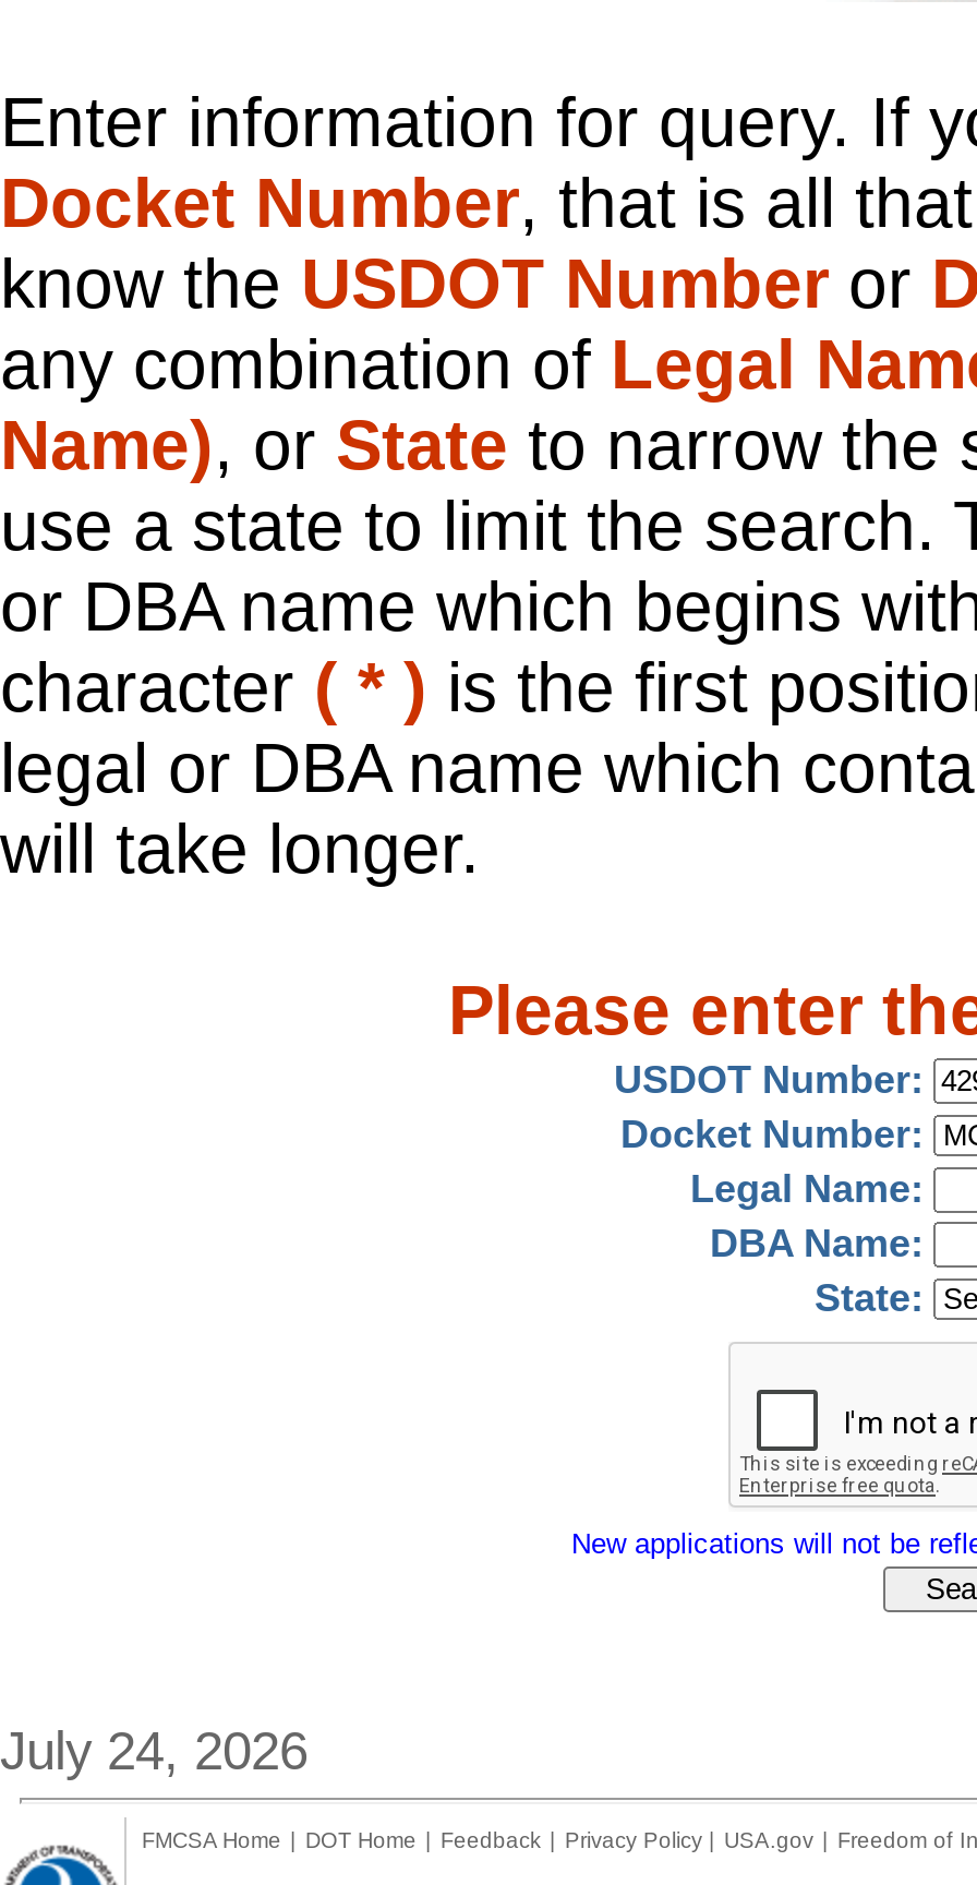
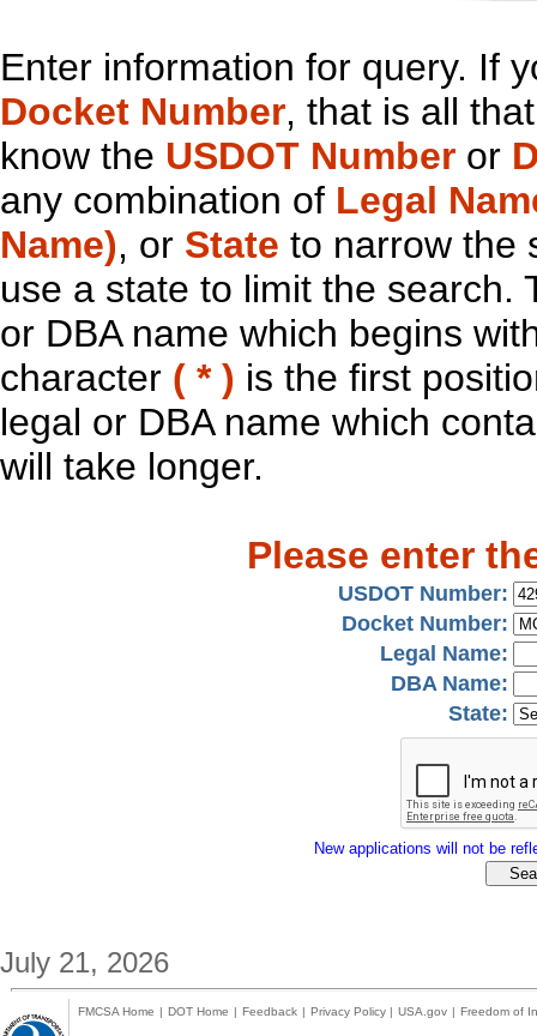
[0,1721,307,1780] July 24, 2026 -> [0,946,169,978] July 21, 2026

